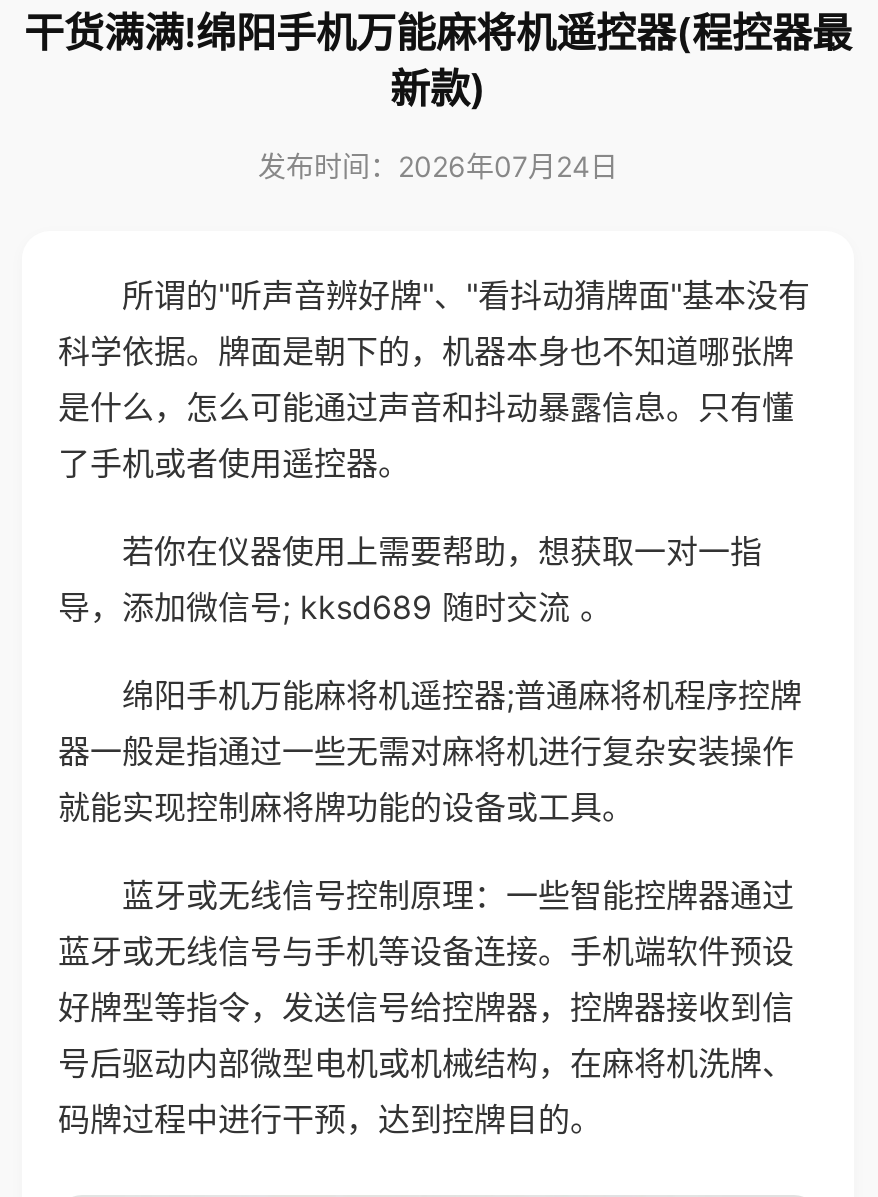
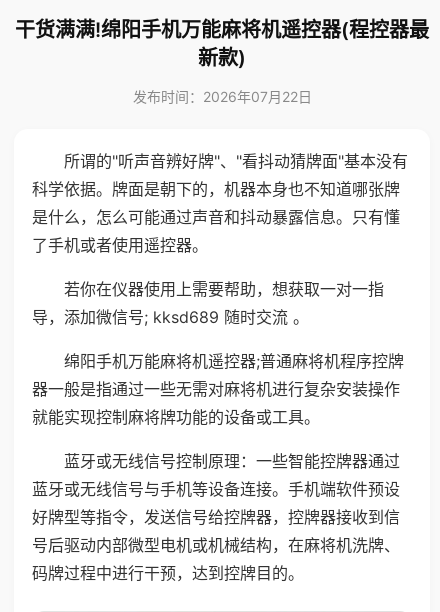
[258,149,618,183] 发布时间：2026年07月24日 -> [132,88,311,105] 发布时间：2026年07月22日

